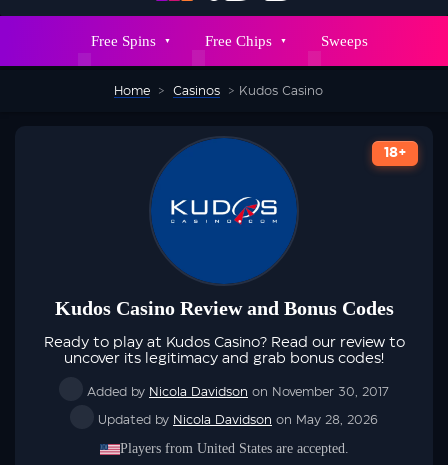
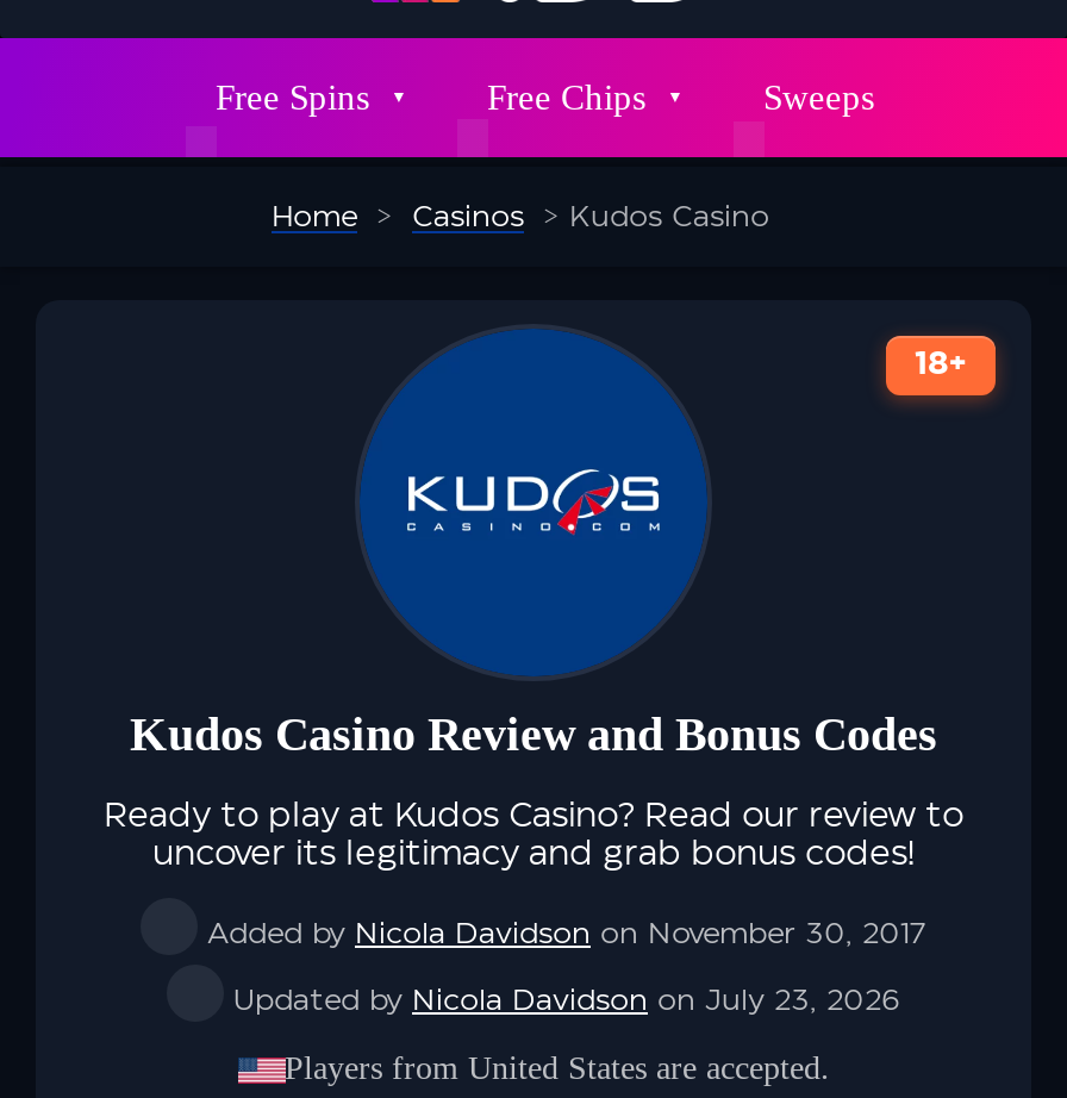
[94,414,378,426] Updated by Nicola Davidson on May 28, 2026 -> [224,987,900,1016] Updated by Nicola Davidson on July 23, 2026

